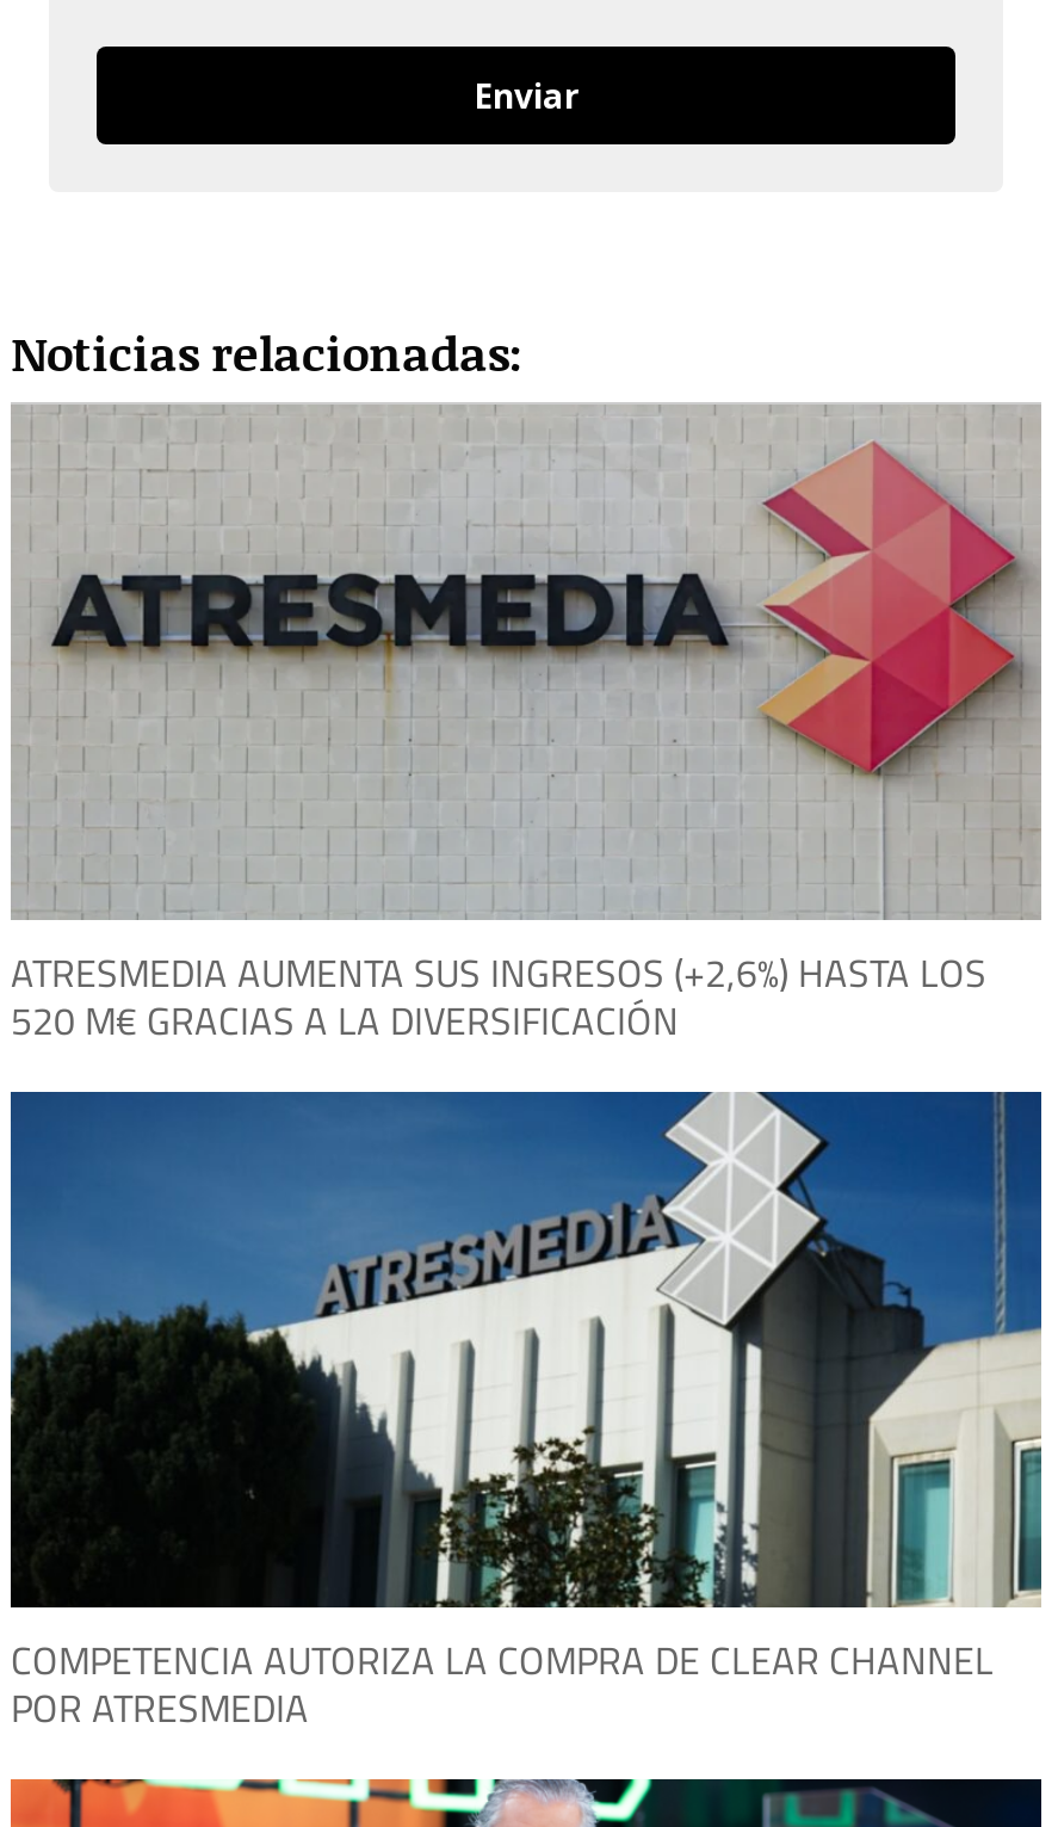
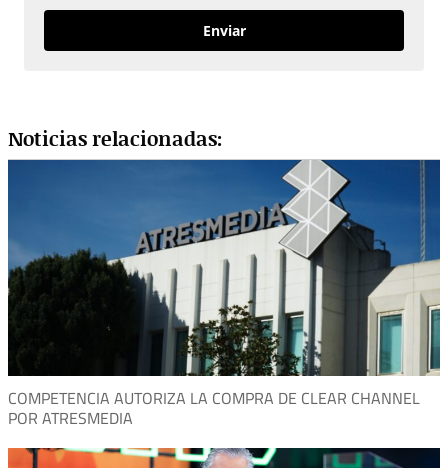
[11,405,1041,1055] [image] | ATRESMEDIA AUMENTA SUS INGRESOS (+2,6%) HASTA LOS | 520 M€ GRACIAS A LA DIVERSIFICACIÓN -> none

